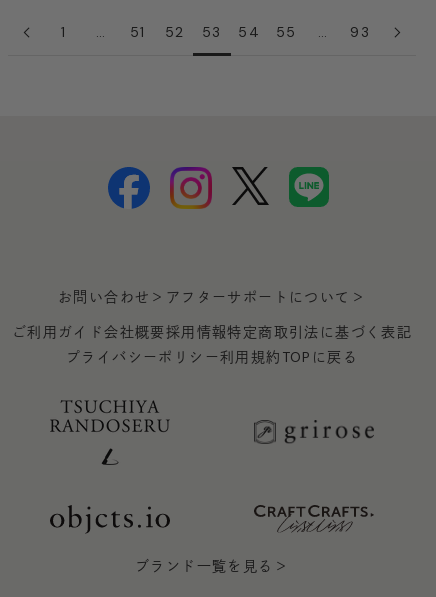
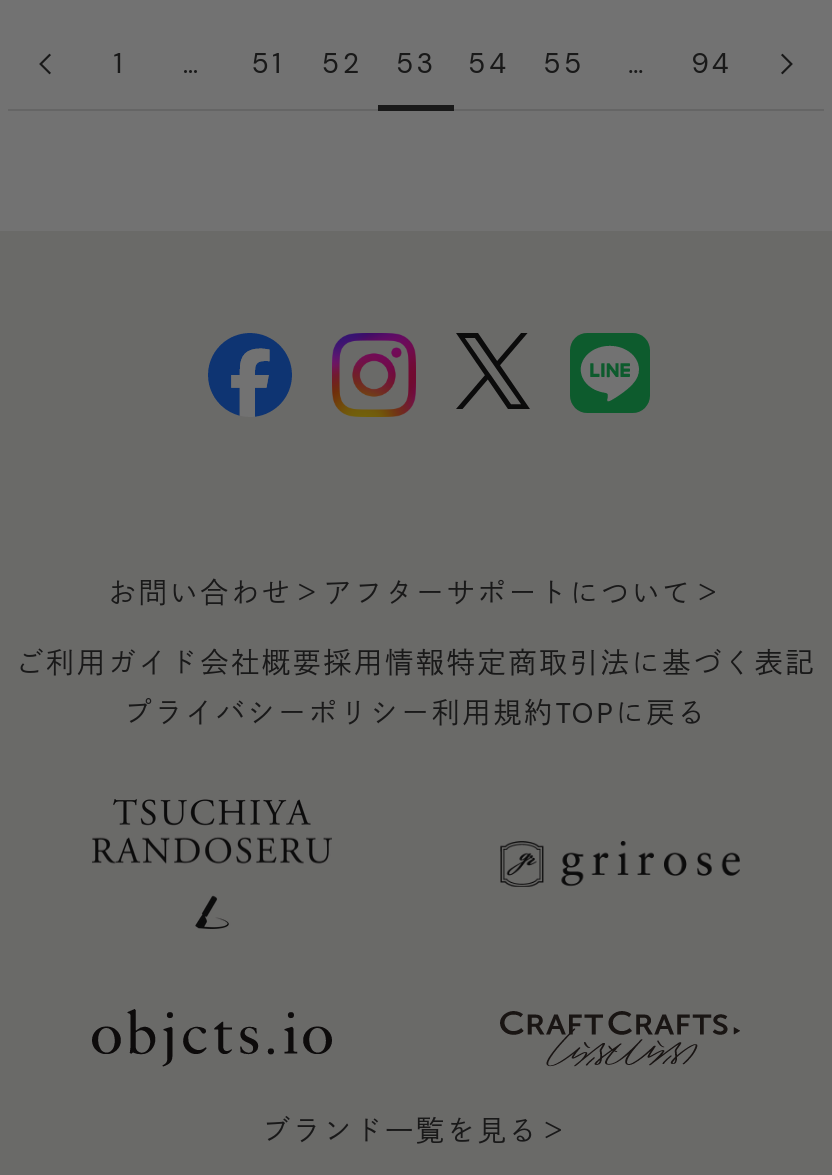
[350,23,370,41] 93 -> [691,44,735,80] 94

